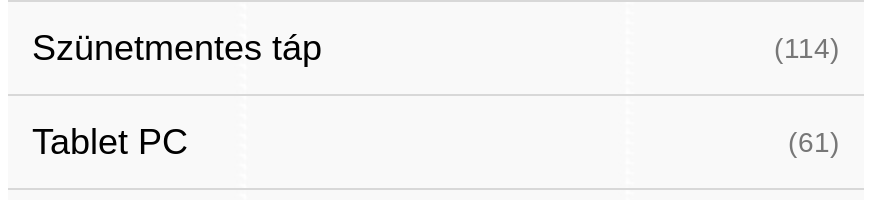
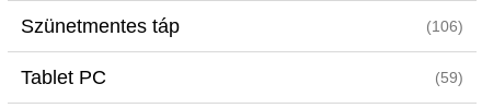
[774,32,840,64] (114) -> [426,17,463,35] (106)
[788,126,840,158] (61) -> [435,69,463,86] (59)

